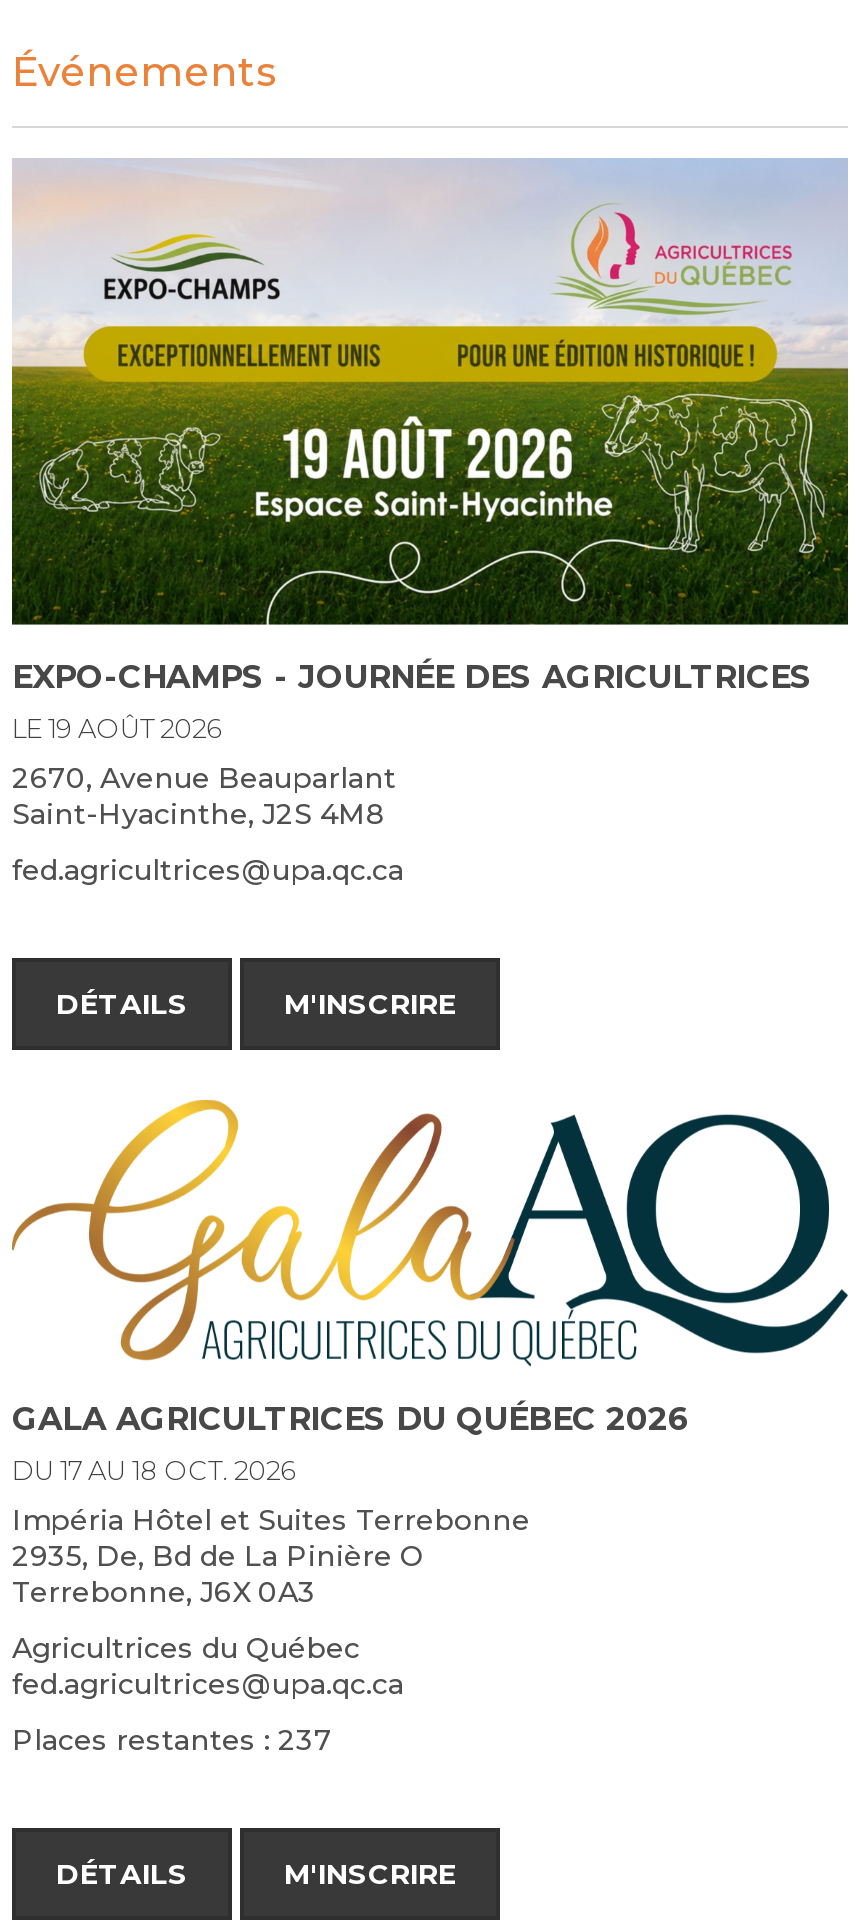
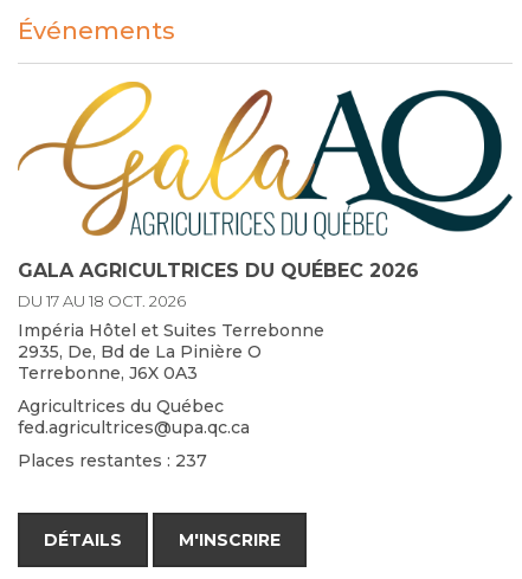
[10,158,850,888] [image] | EXPO-CHAMPS - JOURNÉE DES AGRICULTRICES | LE 19 AOÛT 2026 | 2670, Avenue Beauparlant | Saint-Hyacinthe, J2S 4M8 | fed.agricultrices@upa.qc.ca -> none
[56,986,456,1022] DÉTAILS | M'INSCRIRE -> none

